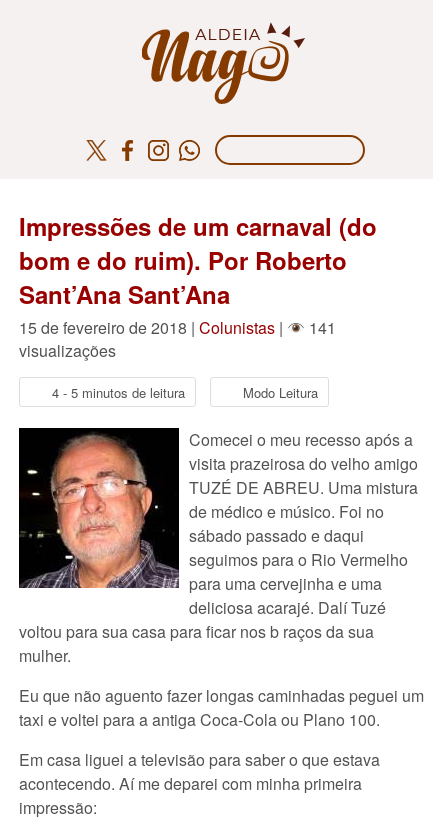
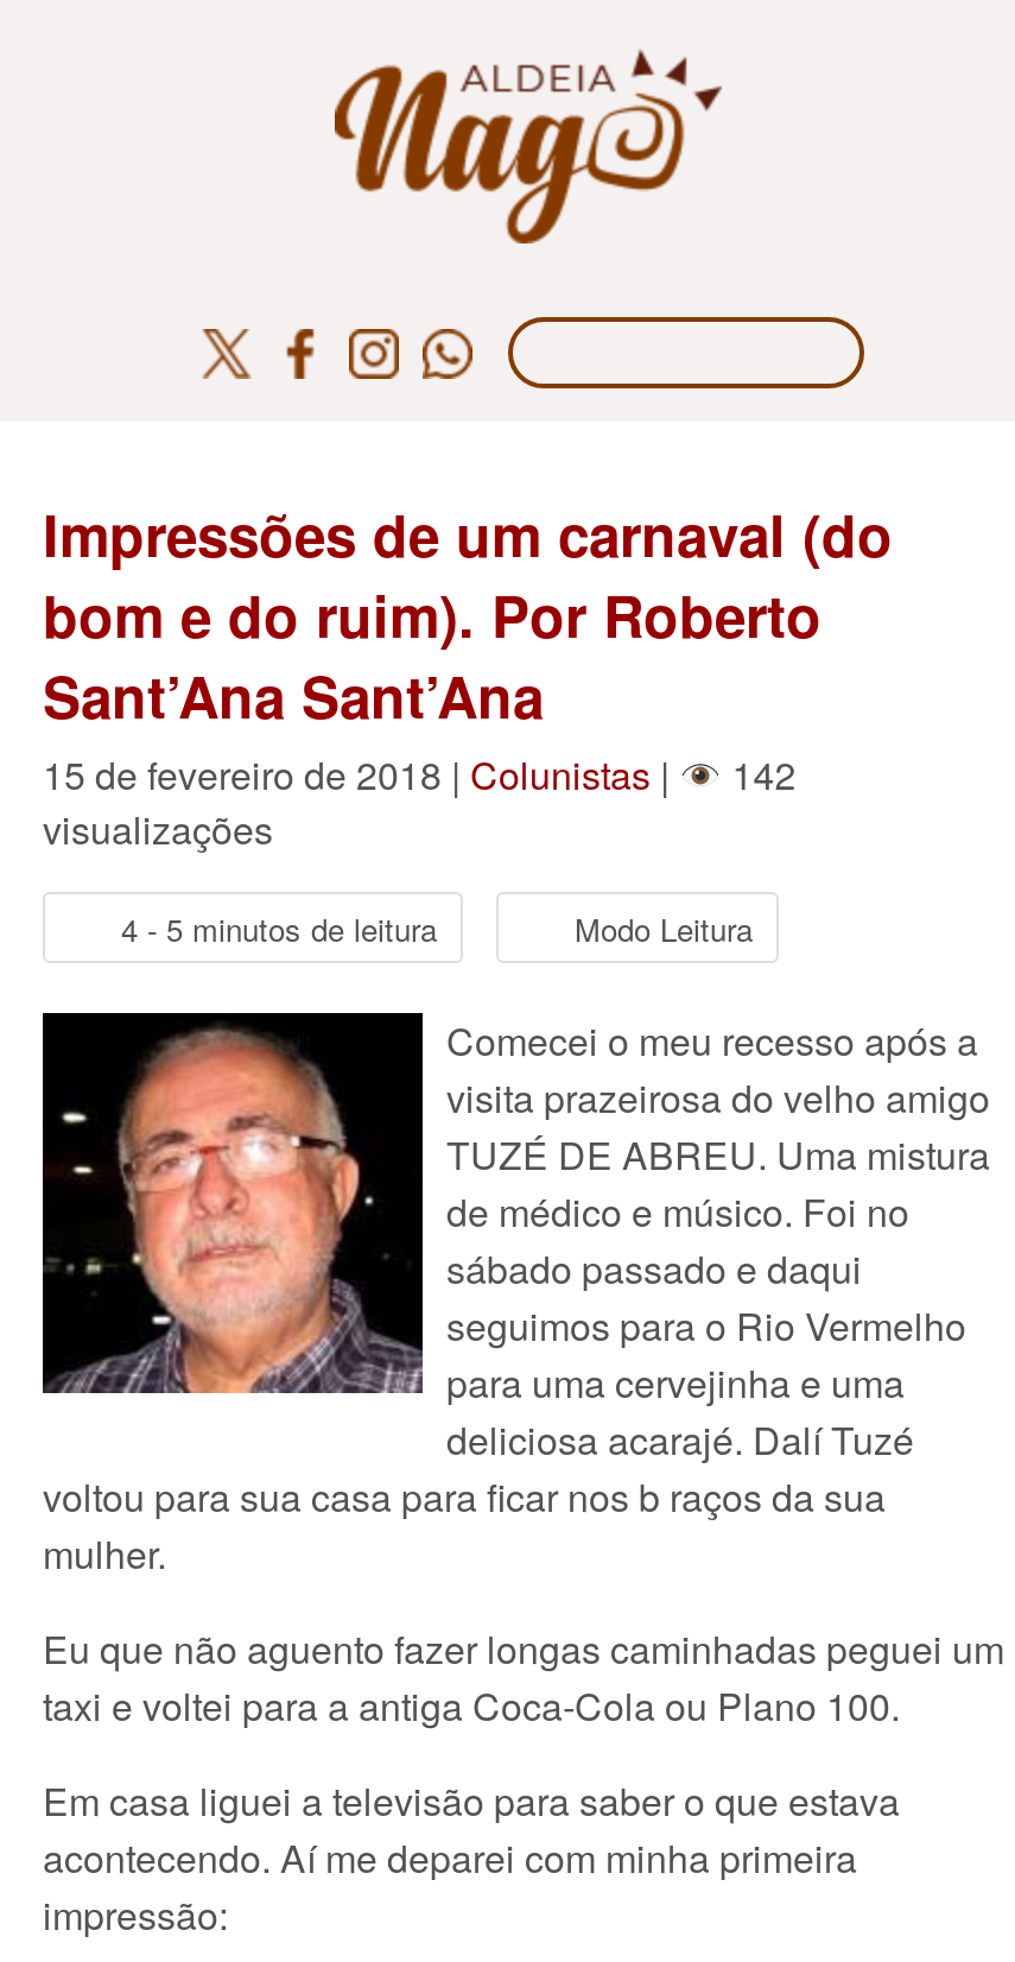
[305,316,336,339] 141 -> [722,747,796,802] 142

